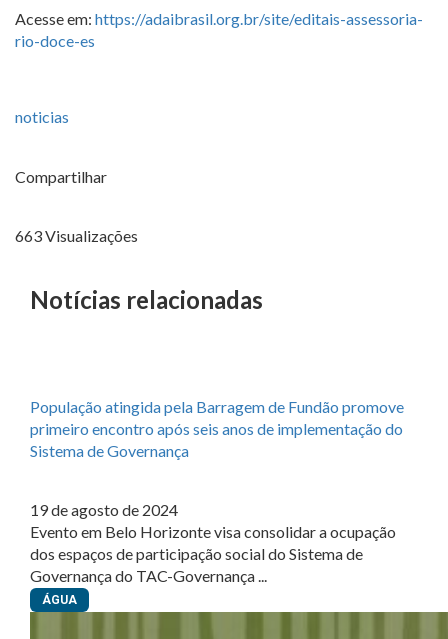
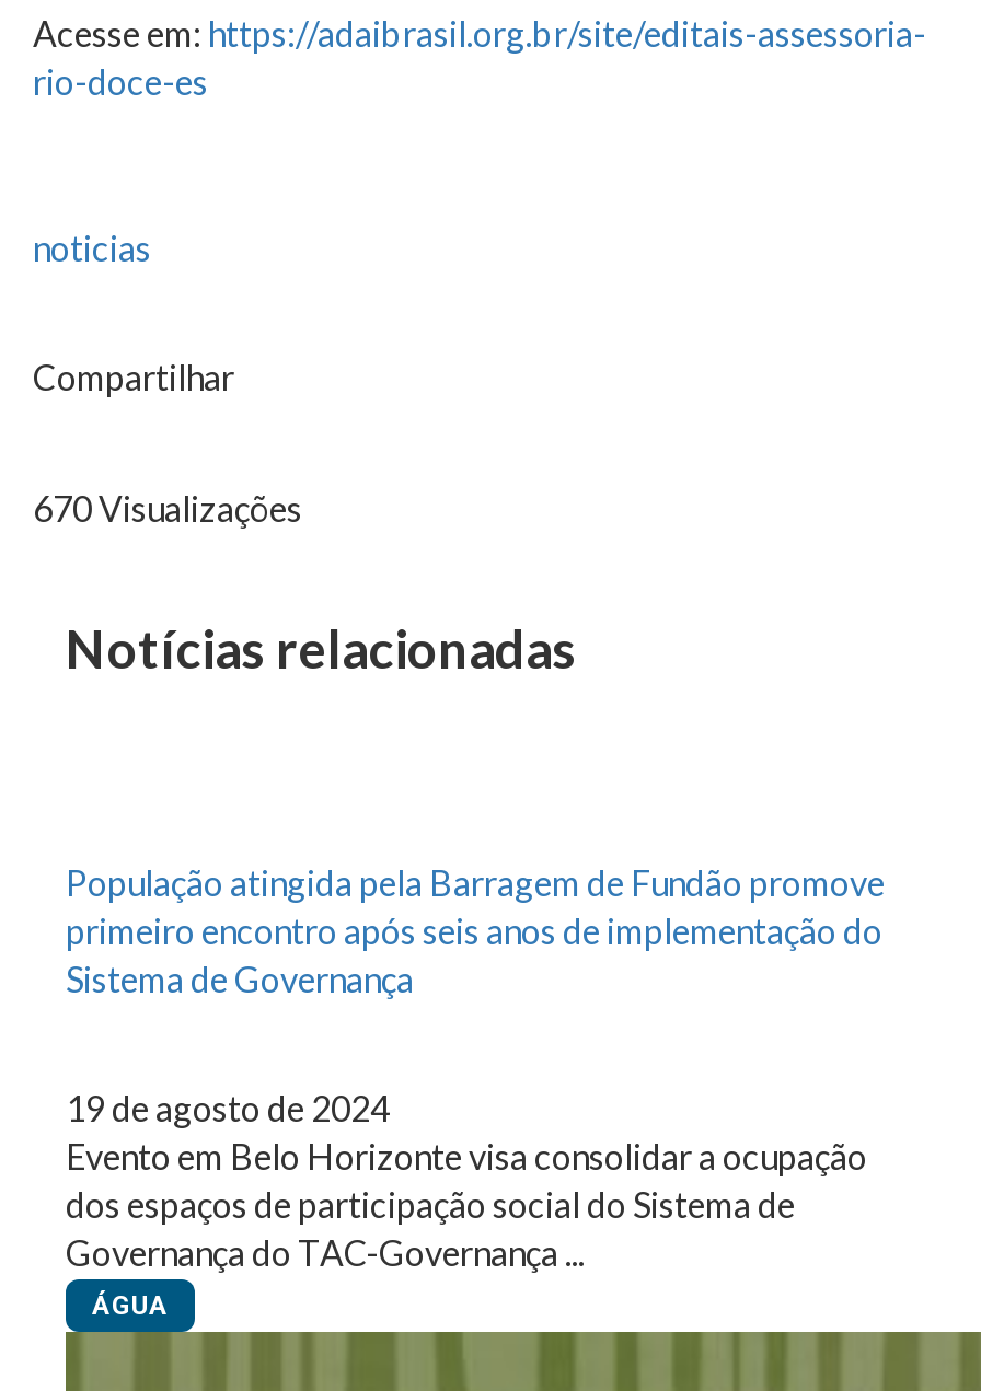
[15,226,138,245] 663Visualizações -> [33,487,302,528] 670Visualizações

